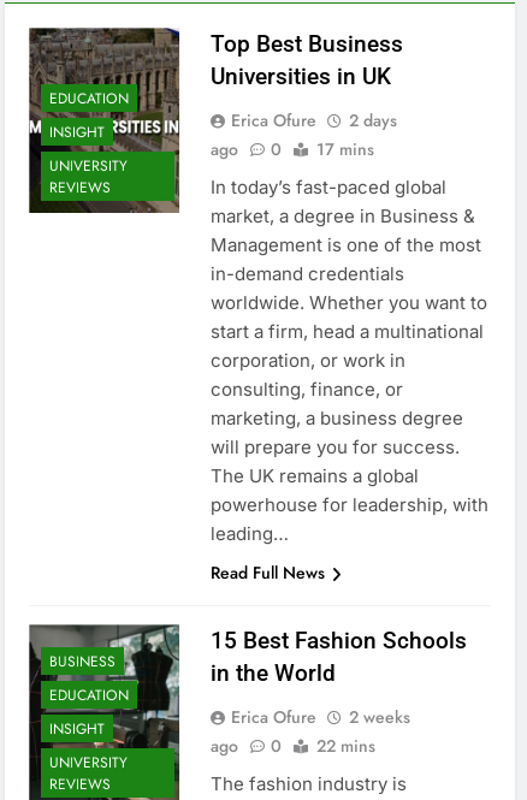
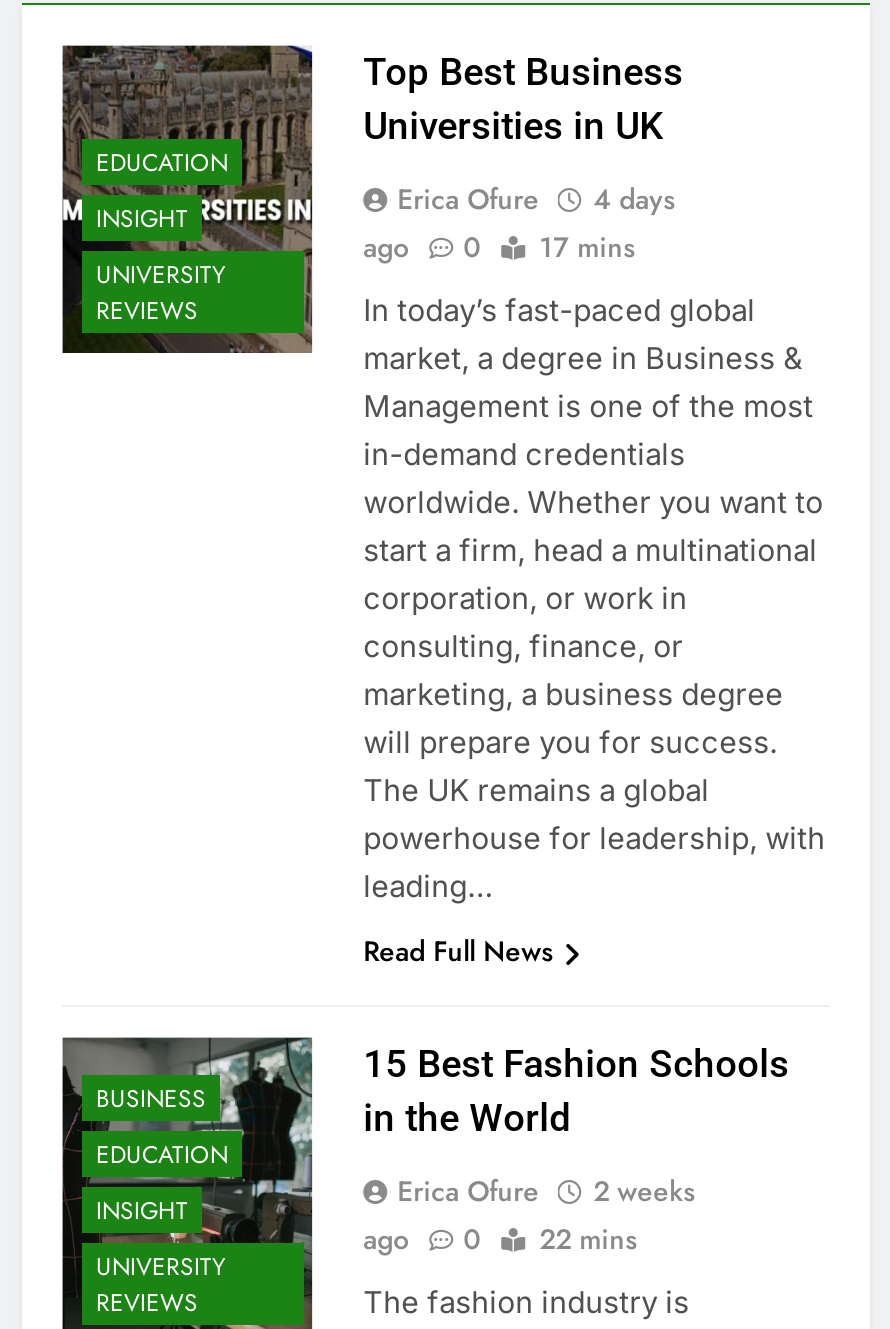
[231,108,397,132] Erica Ofure 2 days -> [397,179,675,219] Erica Ofure 4 days

